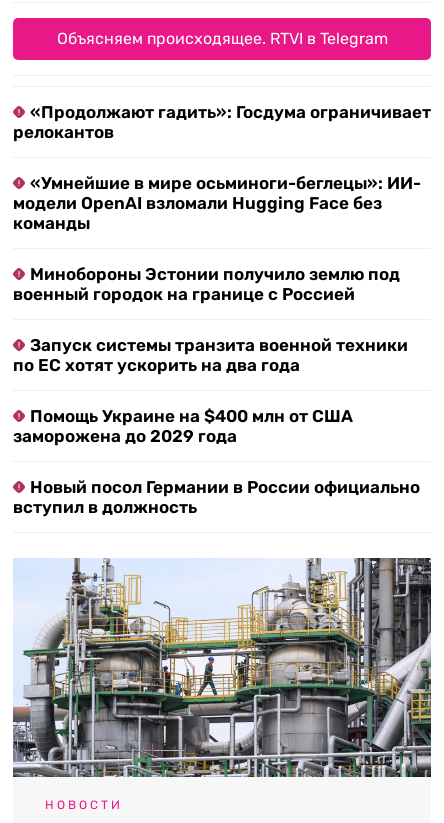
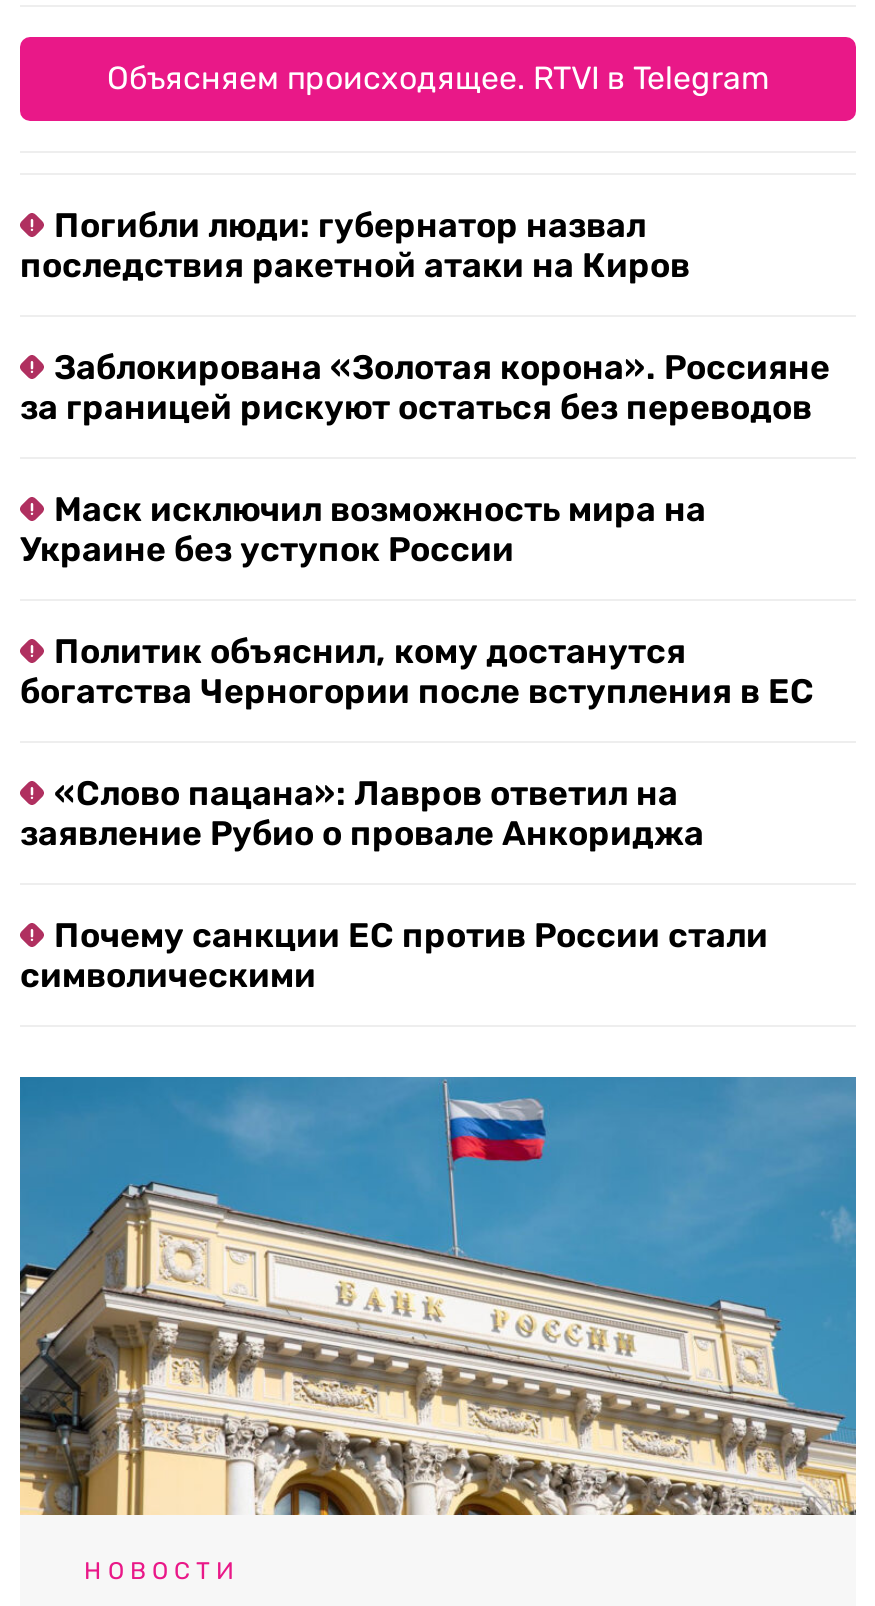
[13,102,431,142] «Продолжают гадить»: Госдума ограничивает | релокантов -> [20,205,690,285] Погибли люди: губернатор назвал | последствия ракетной атаки на Киров
[13,173,421,233] «Умнейшие в мире осьминоги-беглецы»: ИИ- | модели OpenAI взломали Hugging Face без | команды -> [20,347,830,427] Заблокирована «Золотая корона». Россияне | за границей рискуют остаться без переводов
[13,264,400,304] Минобороны Эстонии получило землю под | военный городок на границе с Россией -> [20,489,706,569] Маск исключил возможность мира на | Украине без уступок России
[13,335,408,375] Запуск системы транзита военной техники | по ЕС хотят ускорить на два года -> [20,631,814,711] Политик объяснил, кому достанутся | богатства Черногории после вступления в ЕС
[13,406,353,446] Помощь Украине на $400 млн от США | заморожена до 2029 года -> [20,773,704,853] «Слово пацана»: Лавров ответил на | заявление Рубио о провале Анкориджа
[13,477,420,517] Новый посол Германии в России официально | вступил в должность -> [20,915,768,995] Почему санкции ЕС против России стали | символическими
[12,557,432,778] [image] -> [18,1075,858,1517] [image]

